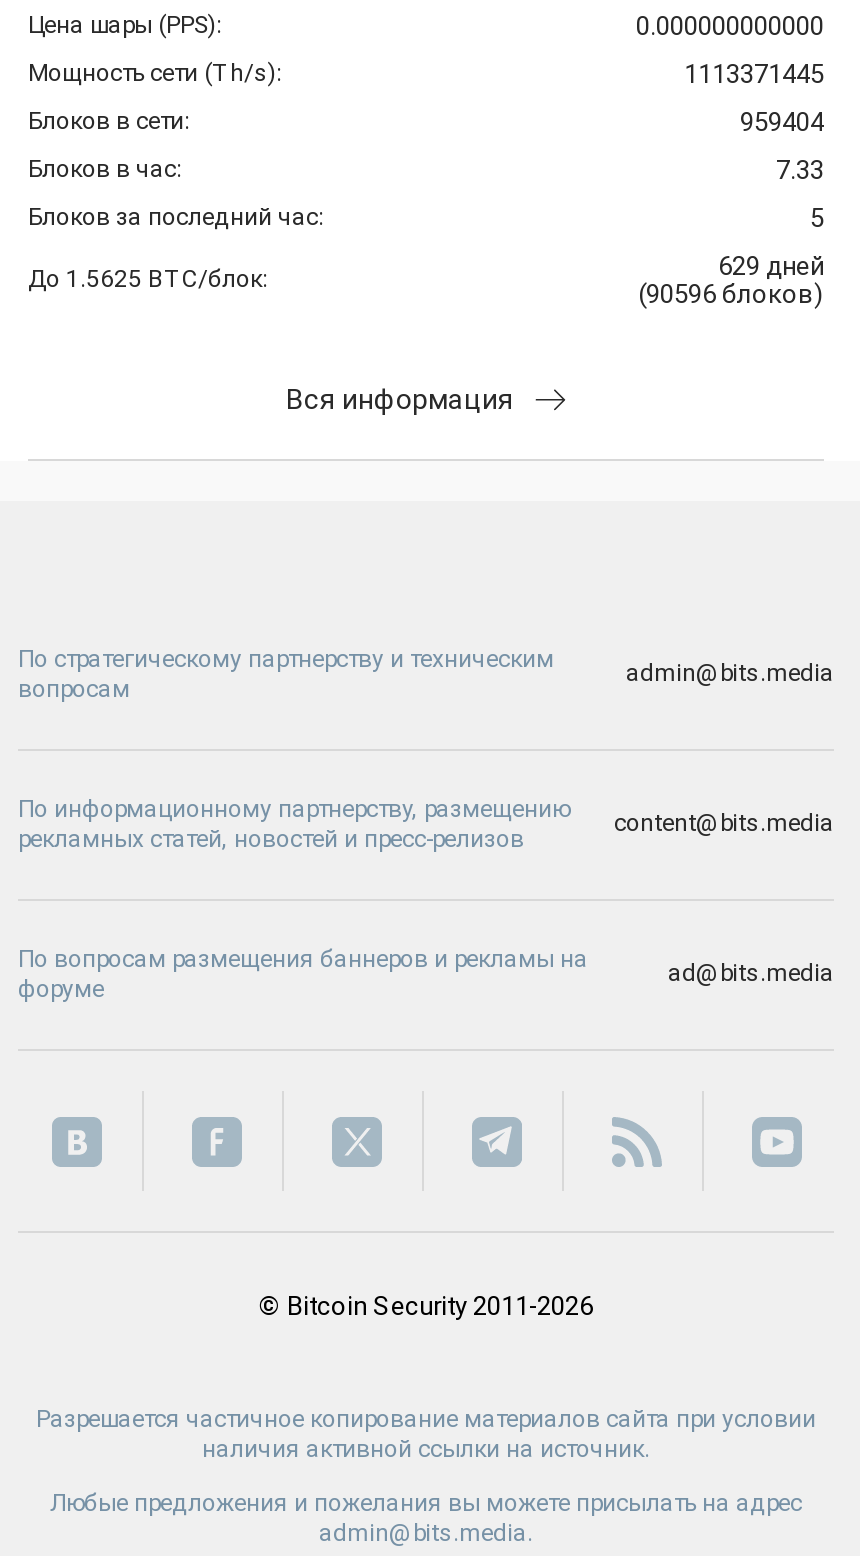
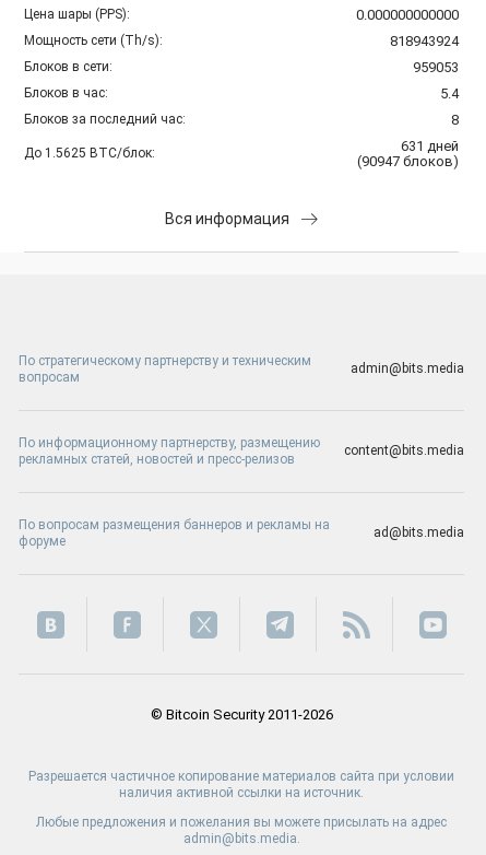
[684,59,824,89] 1113371445 -> [390,33,459,49] 818943924
[740,107,824,137] 959404 -> [413,59,459,75] 959053
[776,155,824,185] 7.33 -> [440,85,459,102] 5.4
[810,203,824,233] 5 -> [451,112,459,128] 8
[718,251,824,281] 629 дней -> [401,138,459,154] 631 дней
[638,279,824,309] (90596 блоков) -> [357,153,459,169] (90947 блоков)

